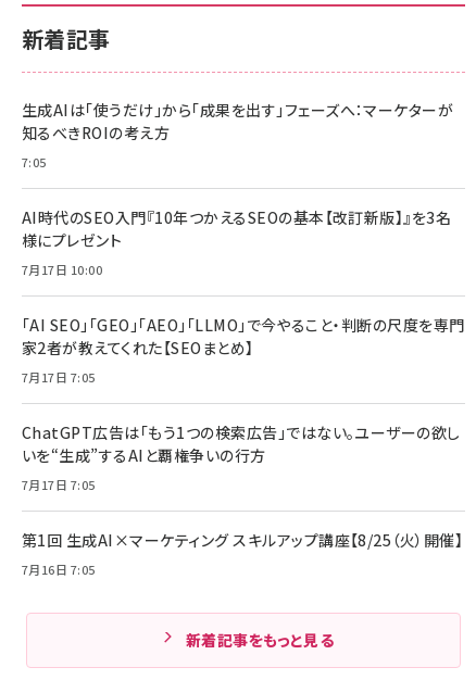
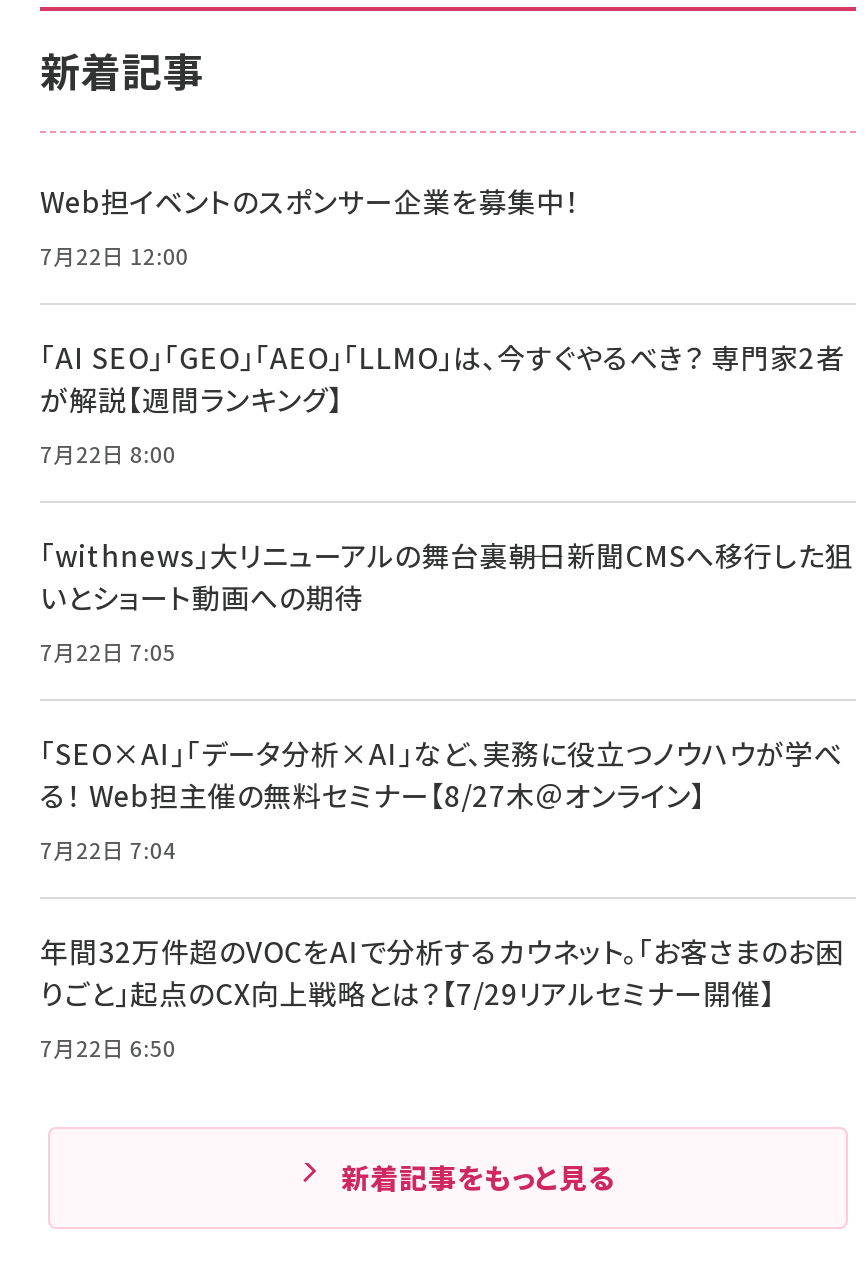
[22,99,454,170] 生成AIは「使うだけ」から「成果を出す」フェーズへ：マーケターが | 知るべきROIの考え方 | 7:05 -> [40,180,580,270] Web担イベントのスポンサー企業を募集中！ | 7月22日 12:00
[22,206,451,278] AI時代のSEO入門『10年つかえるSEOの基本【改訂新版】』を3名 | 様にプレゼント | 7月17日 10:00 -> [40,336,844,468] 「AI SEO」「GEO」「AEO」「LLMO」は、今すぐやるべき？ 専門家2者 | が解説【週間ランキング】 | 7月22日 8:00
[22,314,465,385] 「AI SEO」「GEO」「AEO」「LLMO」で今やること・判断の尺度を専門 | 家2者が教えてくれた【SEOまとめ】 | 7月17日 7:05 -> [40,534,854,666] 「withnews」大リニューアルの舞台裏――朝日新聞CMSへ移行した狙 | いとショート動画への期待 | 7月22日 7:05
[22,421,461,493] ChatGPT広告は「もう1つの検索広告」ではない。ユーザーの欲し | いを“生成”するAIと覇権争いの行方 | 7月17日 7:05 -> [40,732,843,864] 「SEO×AI」「データ分析×AI」など、実務に役立つノウハウが学べ | る！ Web担主催の無料セミナー【8/27木＠オンライン】 | 7月22日 7:04
[22,529,463,578] 第1回 生成AI×マーケティング スキルアップ講座【8/25（火）開催】 | 7月16日 7:05 -> [40,930,844,1062] 年間32万件超のVOCをAIで分析するカウネット。「お客さまのお困 | りごと」起点のCX向上戦略とは？【7/29リアルセミナー開催】 | 7月22日 6:50

